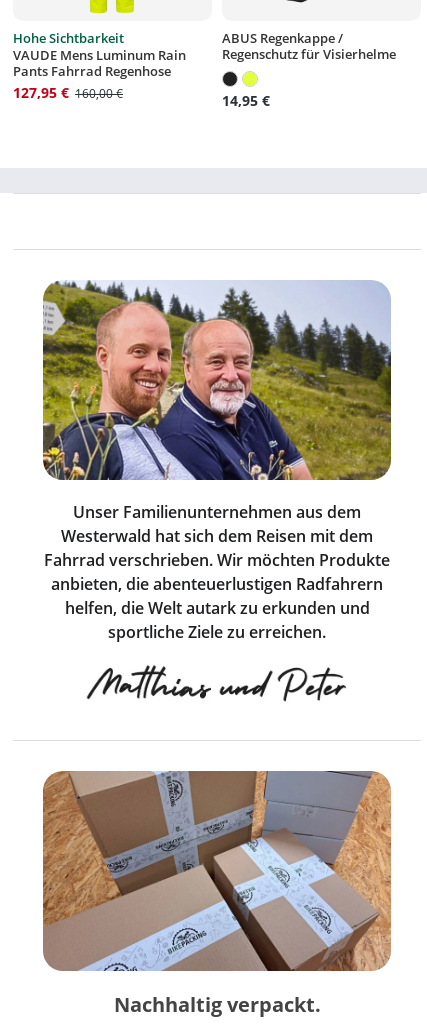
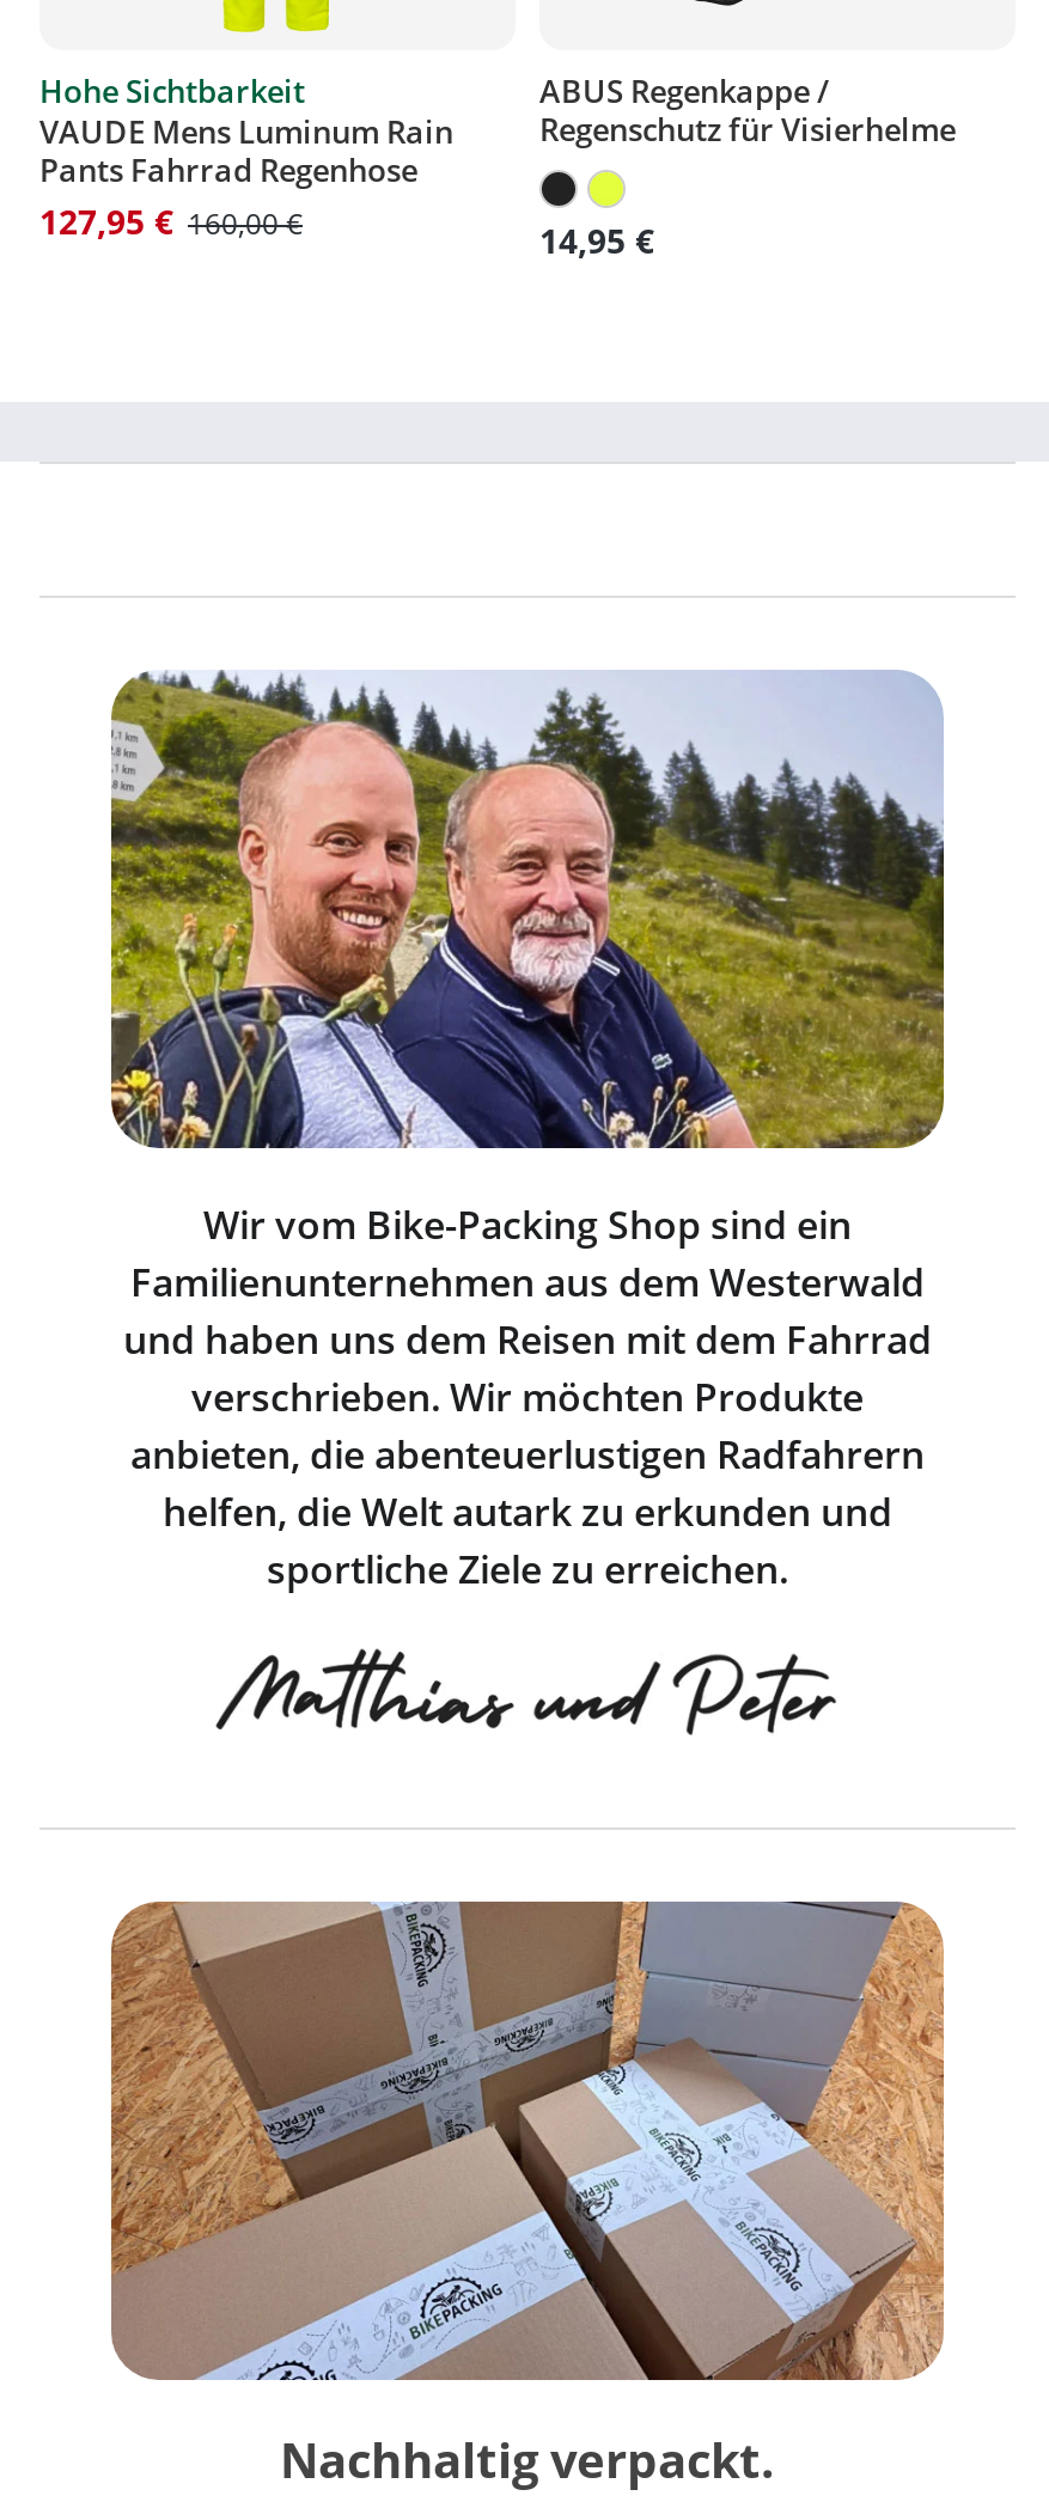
[44,500,390,570] Unser Familienunternehmen aus dem | Westerwald hat sich dem Reisen mit dem | Fahrrad verschrieben. Wir möchten Produkte -> [123,1197,932,1422] Wir vom Bike-Packing Shop sind ein | Familienunternehmen aus dem Westerwald | und haben uns dem Reisen mit dem Fahrrad | verschrieben. Wir möchten Produkte

